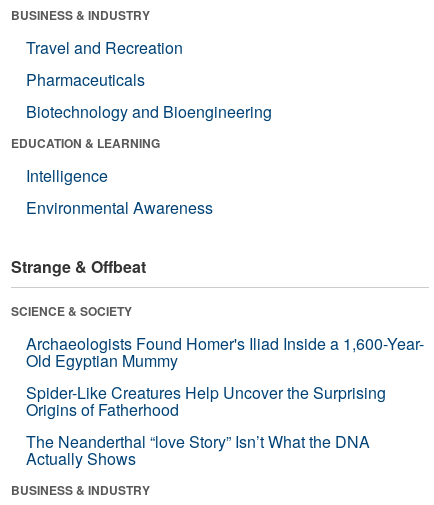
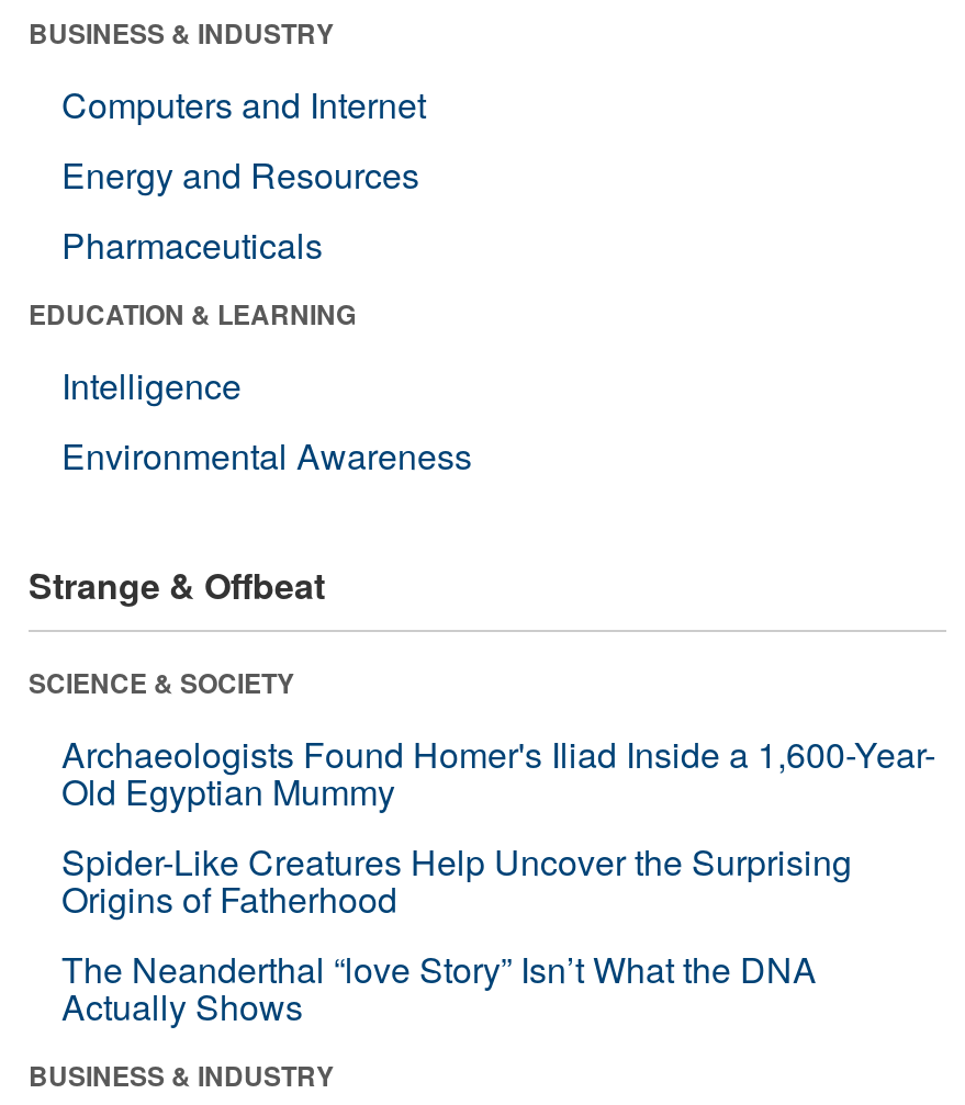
[26,36,183,59] Travel and Recreation -> [61,79,426,199] Computers and Internet | Energy and Resources
moved [26,68,145,91] -> [61,219,323,270]: Pharmaceuticals
[26,100,272,123] Biotechnology and Bioengineering -> none

